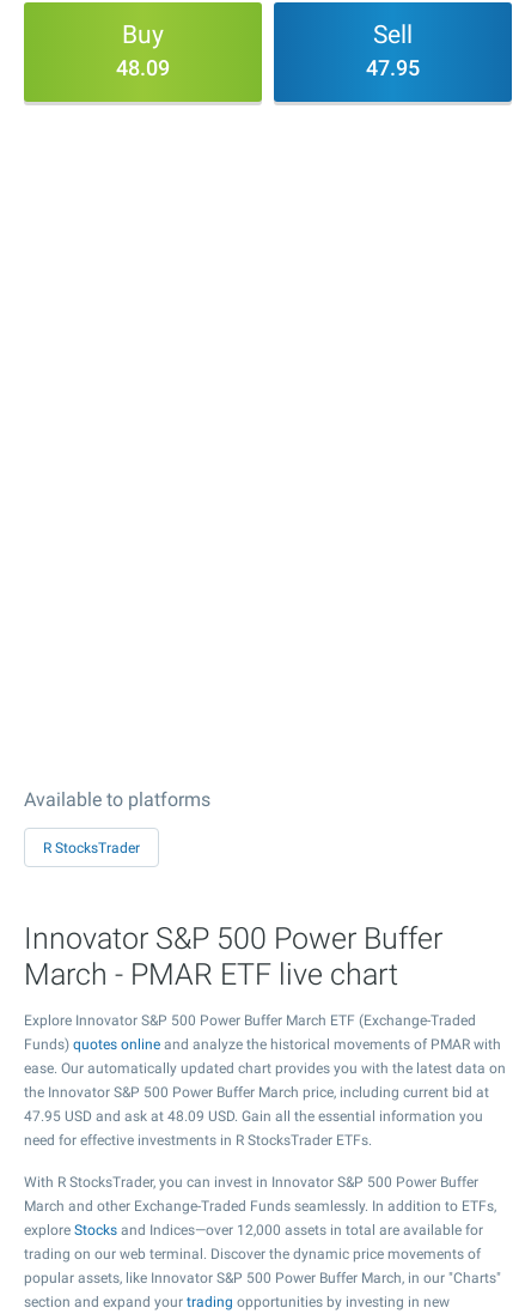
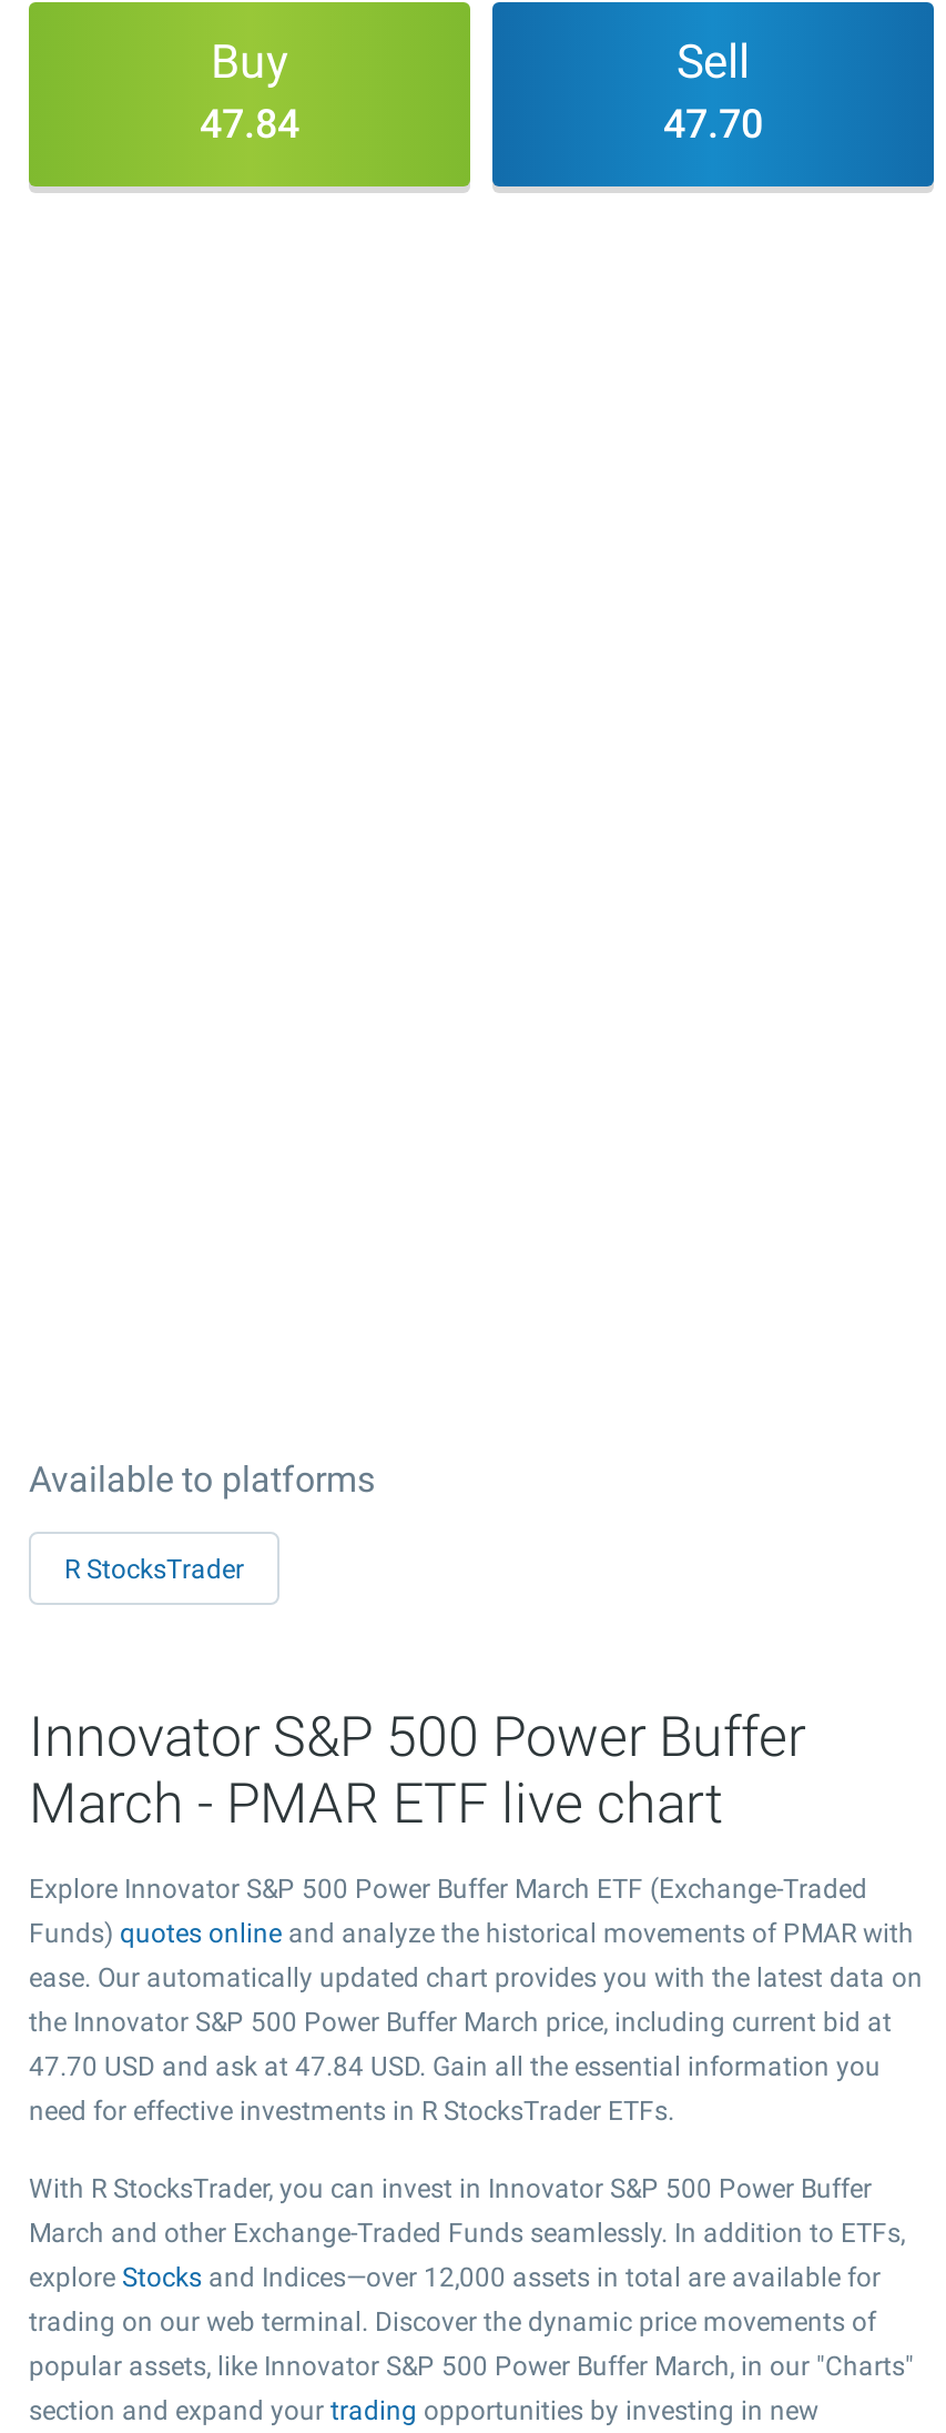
[116,55,170,80] 48.09 -> [200,100,299,147] 47.84
[366,55,420,80] 47.95 -> [663,100,763,147] 47.70
[24,1108,483,1125] 47.95 USD and ask at 48.09 USD. Gain all the essential information you -> [29,2051,881,2082] 47.70 USD and ask at 47.84 USD. Gain all the essential information you

